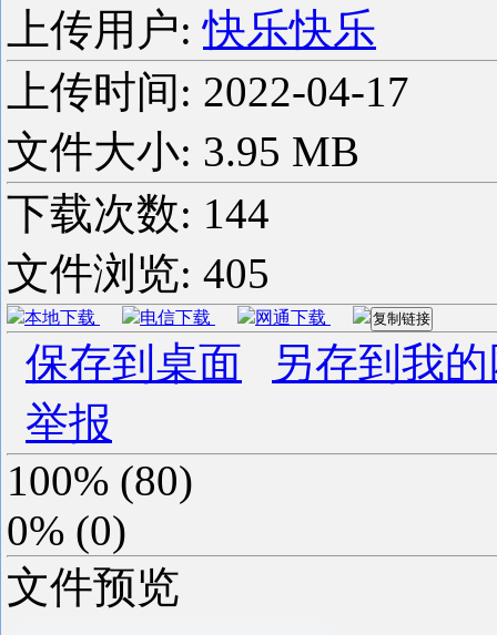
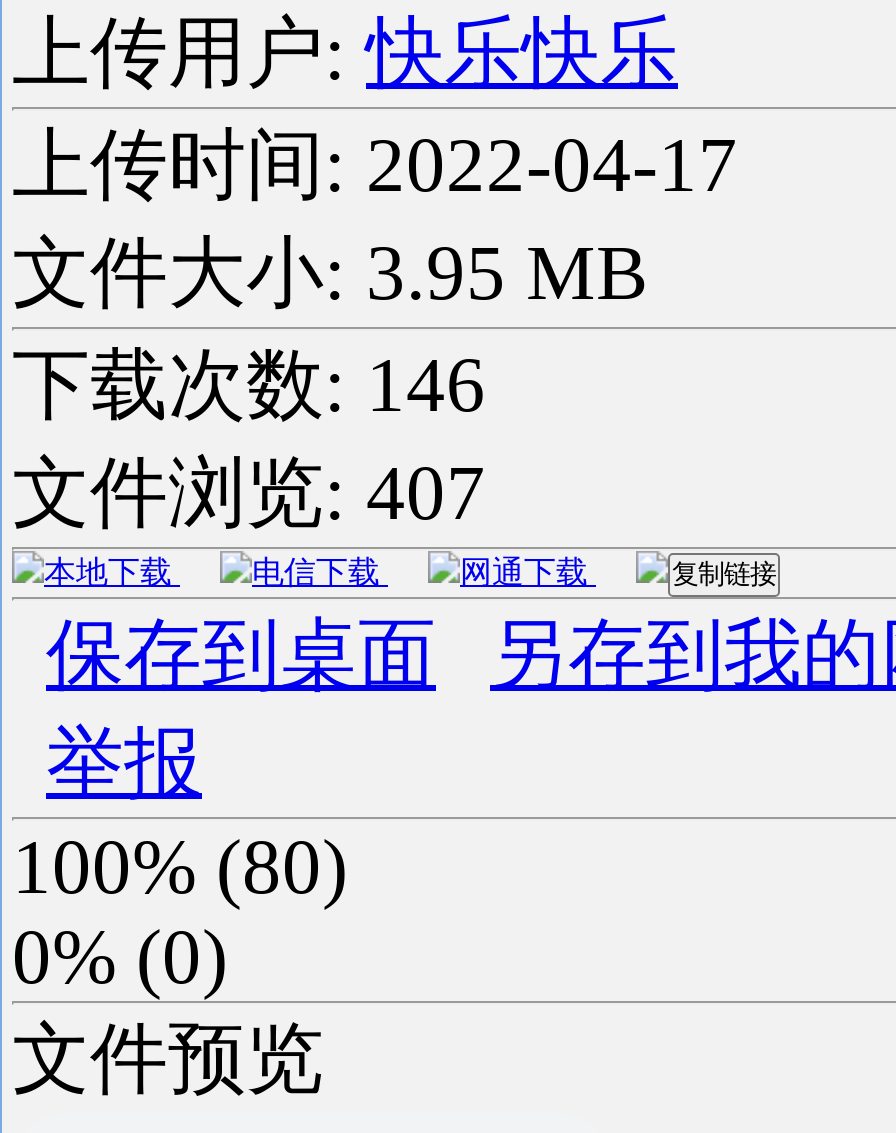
[7,190,270,237] 下载次数: 144 -> [12,341,486,427] 下载次数: 146
[7,249,270,297] 文件浏览: 405 -> [12,449,486,535] 文件浏览: 407

